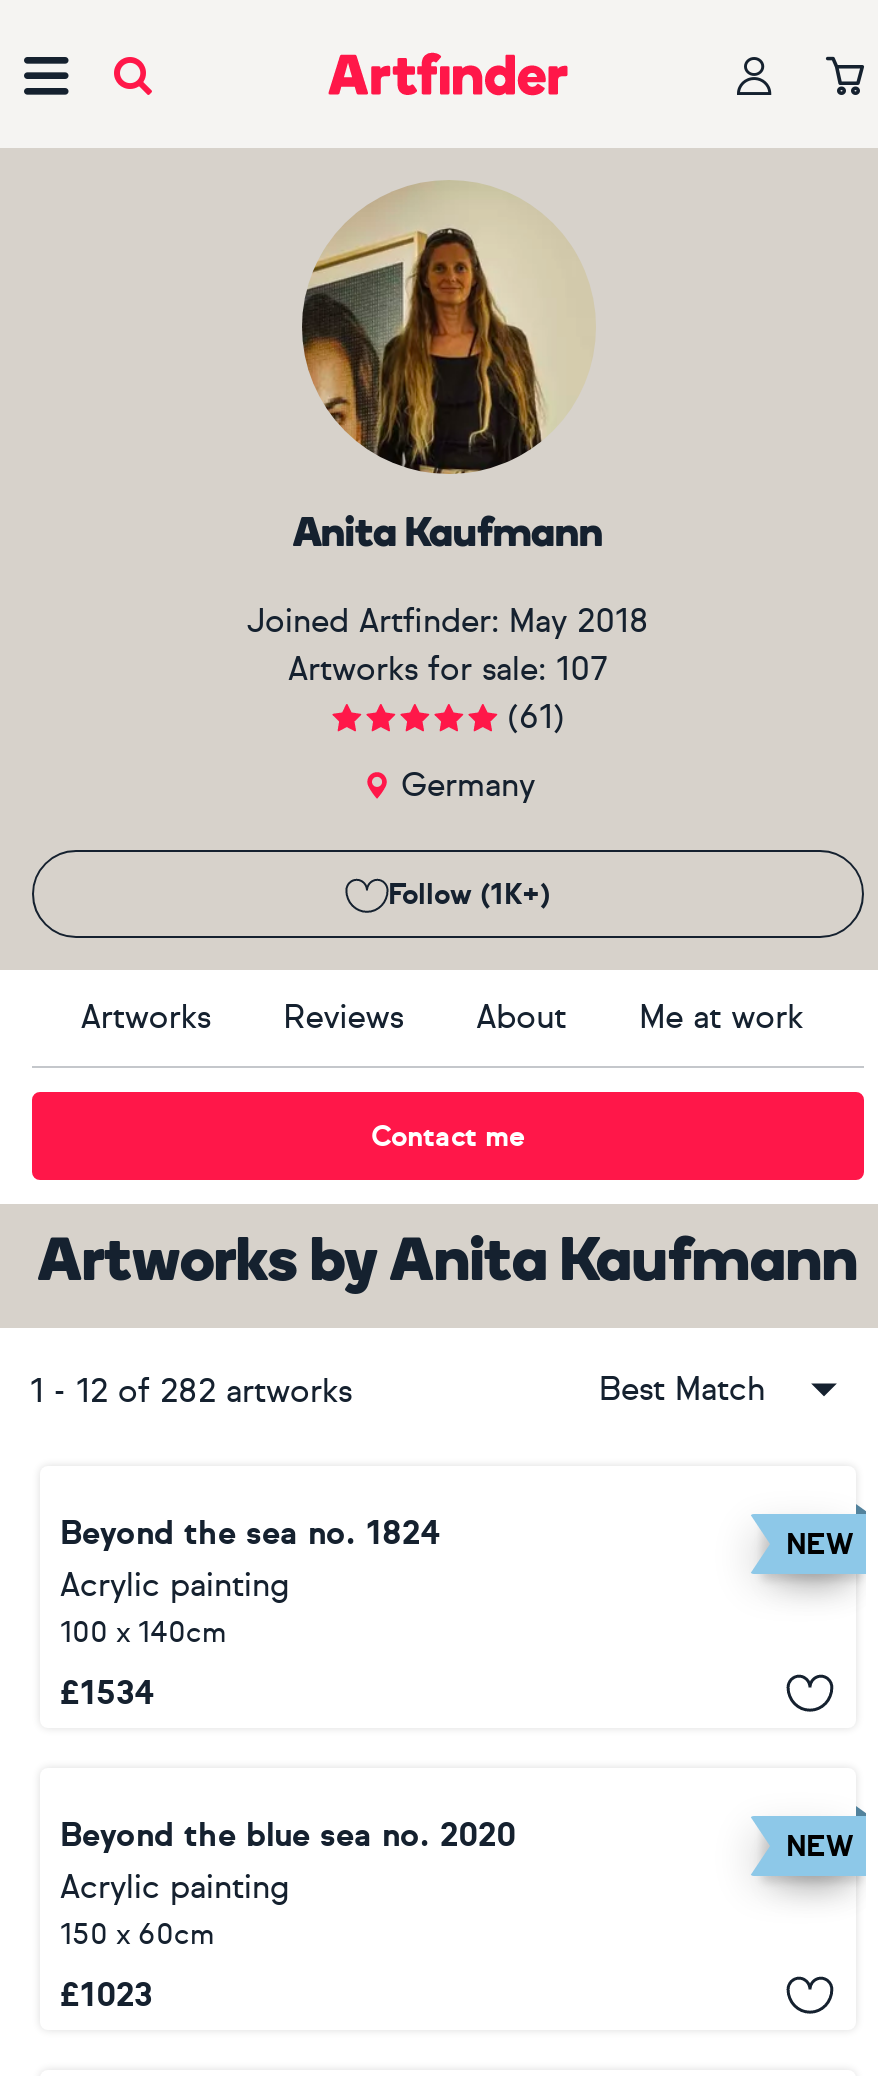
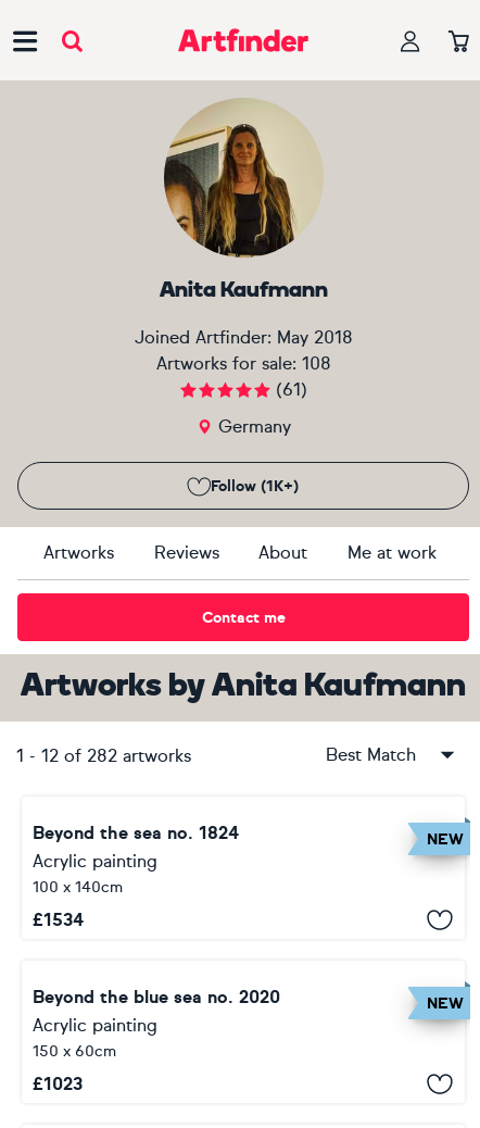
[288,650,608,688] Artworks for sale: 107 -> [156,353,331,374] Artworks for sale: 108

